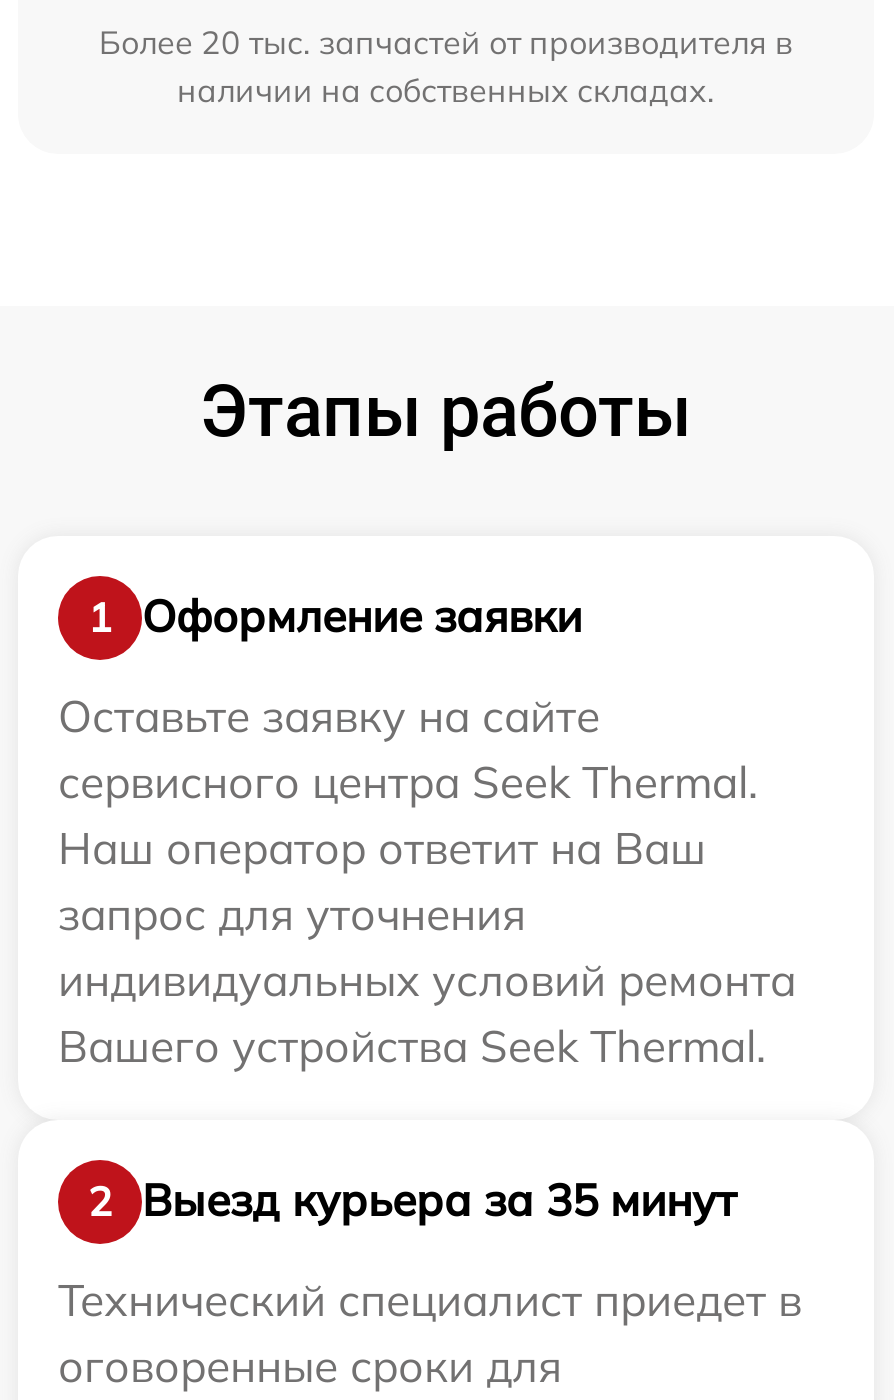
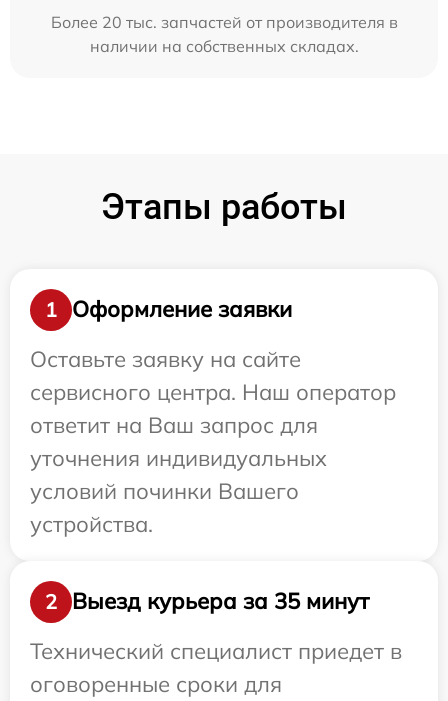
[58,754,796,1074] сервисного центра Seek Thermal. | Наш оператор ответит на Ваш | запрос для уточнения | индивидуальных условий ремонта | Вашего устройства Seek Thermal. -> [30,378,396,538] сервисного центра. Наш оператор | ответит на Ваш запрос для | уточнения индивидуальных | условий починки Вашего | устройства.

